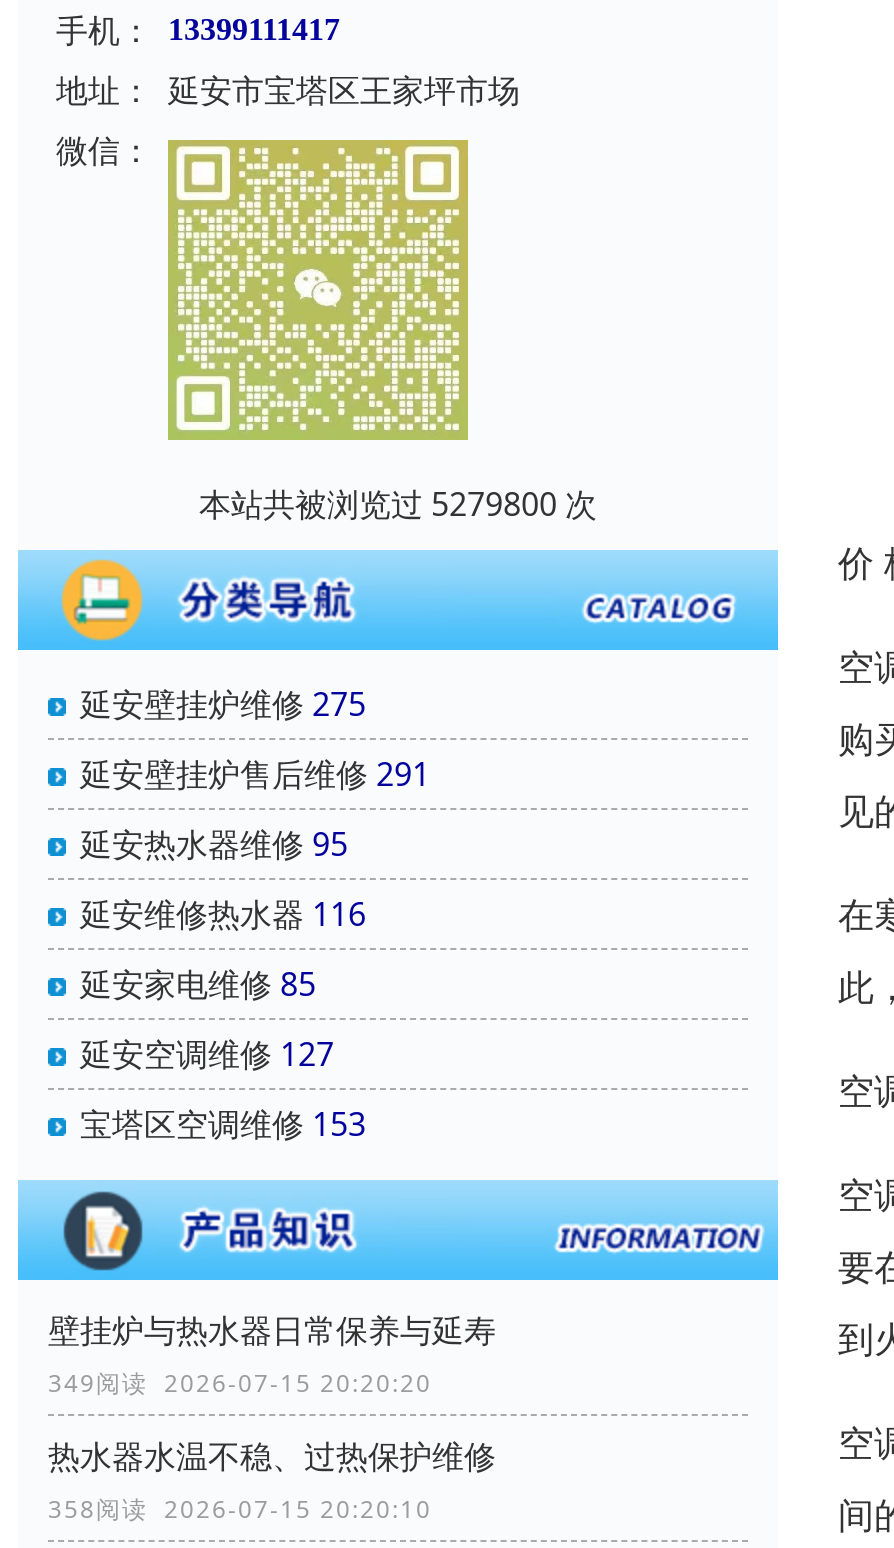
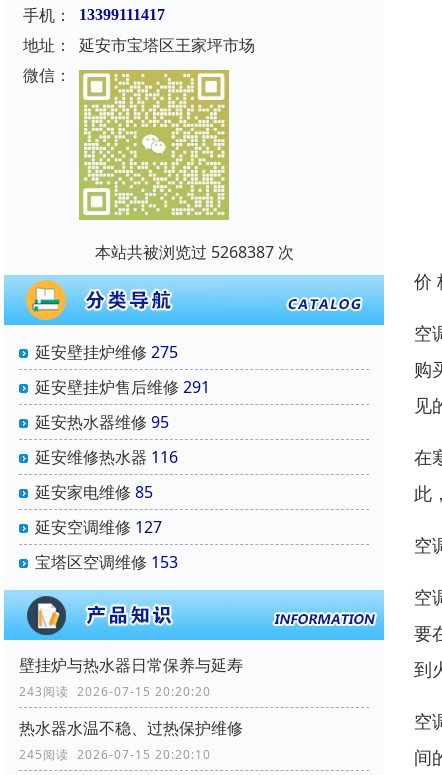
[199,481,597,525] 本站共被浏览过 5279800 次 -> [94,240,293,262] 本站共被浏览过 5268387 次
[48,1365,432,1399] 349阅读 2026-07-15 20:20:20 -> [19,682,211,699] 243阅读 2026-07-15 20:20:20
[48,1491,432,1525] 358阅读 2026-07-15 20:20:10 -> [19,745,211,762] 245阅读 2026-07-15 20:20:10

